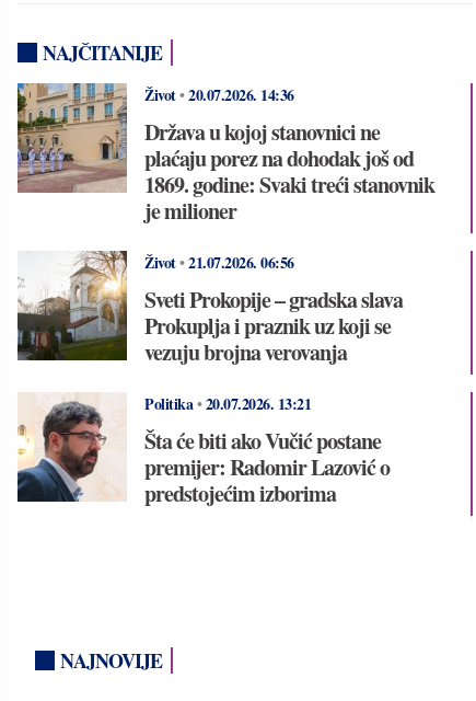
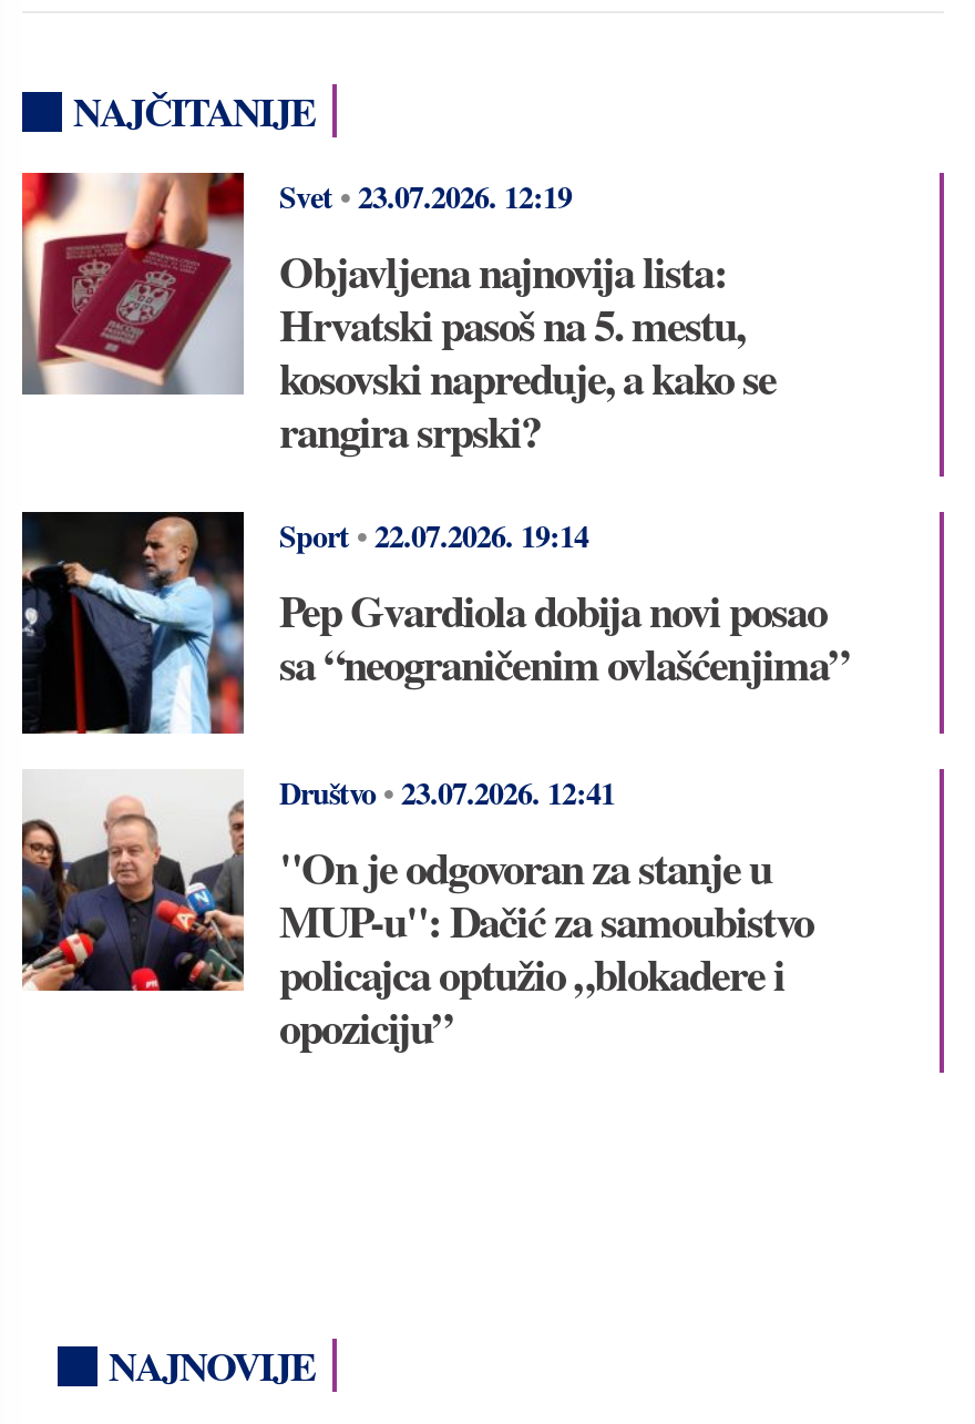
[16,82,434,227] [image] | Život •20.07.2026. 14:36 | Država u kojoj stanovnici ne | plaćaju porez na dohodak još od | 1869. godine: Svaki treći stanovnik | je milioner -> [20,171,776,464] [image] | Svet •23.07.2026. 12:19 | Objavljena najnovija lista: | Hrvatski pasoš na 5. mestu, | kosovski napreduje, a kako se | rangira srpski?
[16,250,403,368] [image] | Život • 21.07.2026. 06:56 | Sveti Prokopije – gradska slava | Prokuplja i praznik uz koji se | vezuju brojna verovanja -> [20,510,849,736] [image] | Sport •22.07.2026. 19:14 | Pep Gvardiola dobija novi posao | sa “neograničenim ovlašćenjima”
[16,382,390,510] [image] | Politika • 20.07.2026. 13:21 | Šta će biti ako Vučić postane | premijer: Radomir Lazović o | predstojećim izborima -> [20,770,813,1060] [image] | Društvo •23.07.2026. 12:41 | "On je odgovoran za stanje u | MUP-u": Dačić za samoubistvo | policajca optužio „blokadere i | opoziciju”

